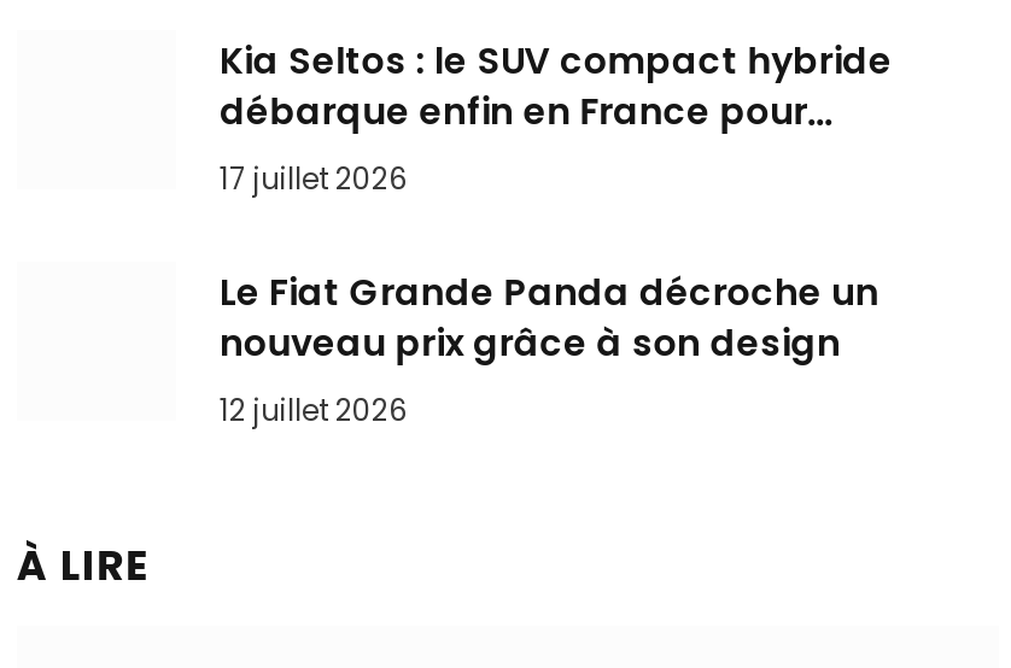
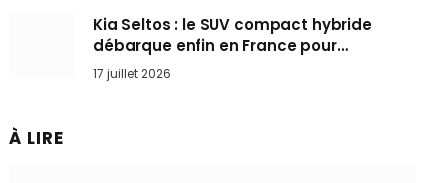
[220,267,879,431] Le Fiat Grande Panda décroche un | nouveau prix grâce à son design | 12 juillet 2026 -> none

